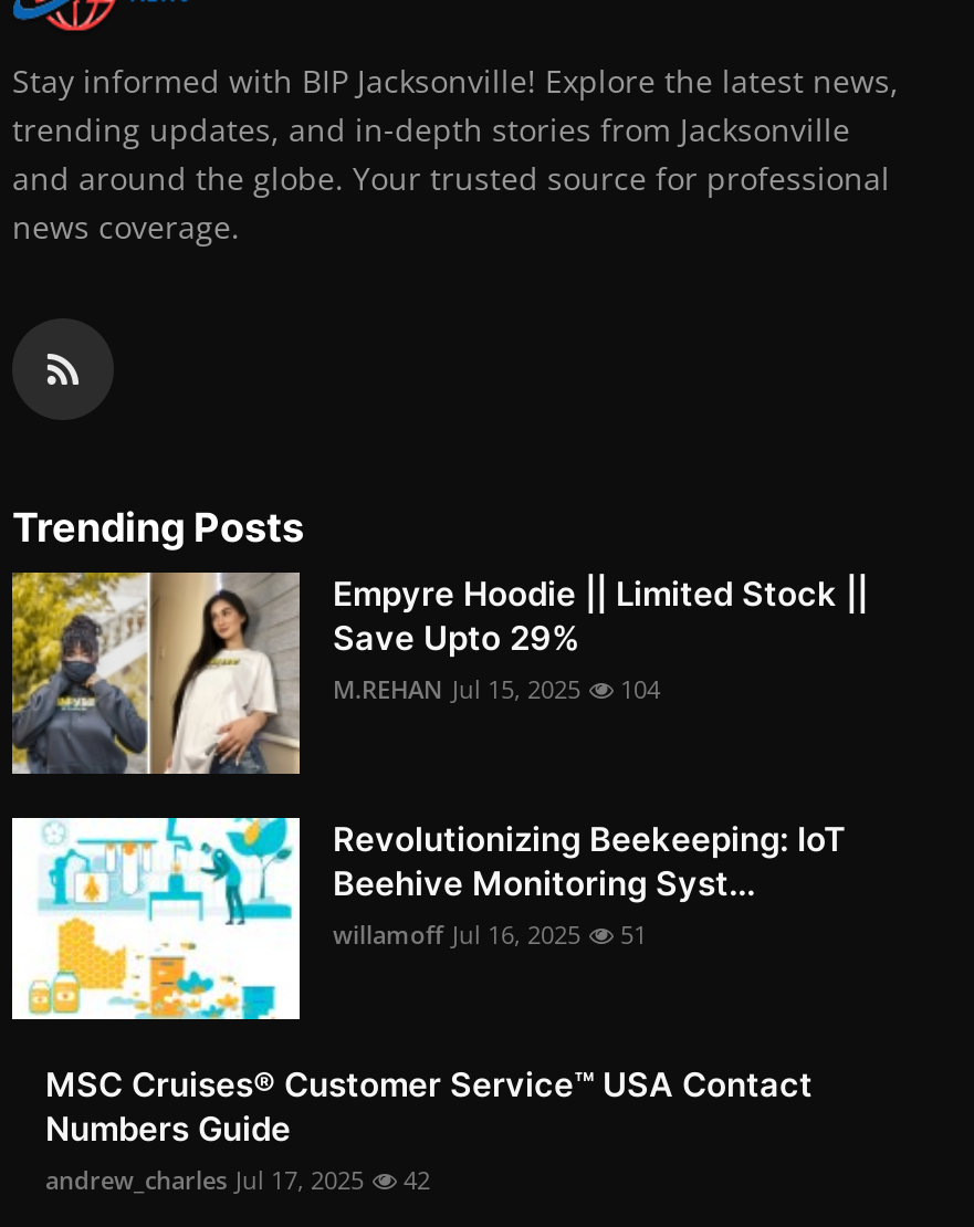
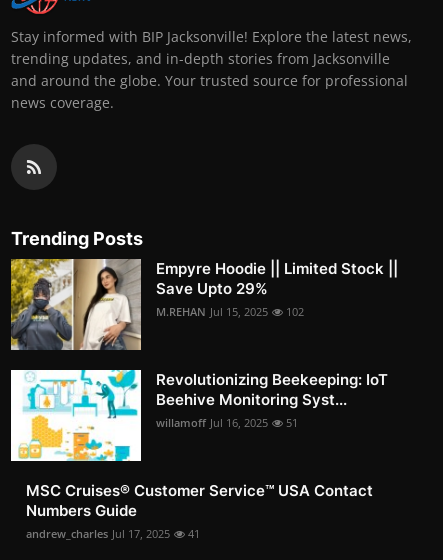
[333,672,660,705] M.REHAN Jul 15, 2025 104 -> [156,304,304,319] M.REHAN Jul 15, 2025 102
[45,1163,430,1196] andrew_charles Jul 17, 2025 42 -> [26,526,200,541] andrew_charles Jul 17, 2025 41

